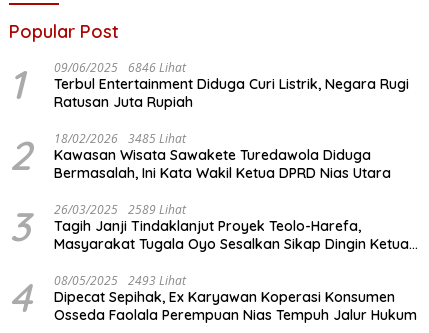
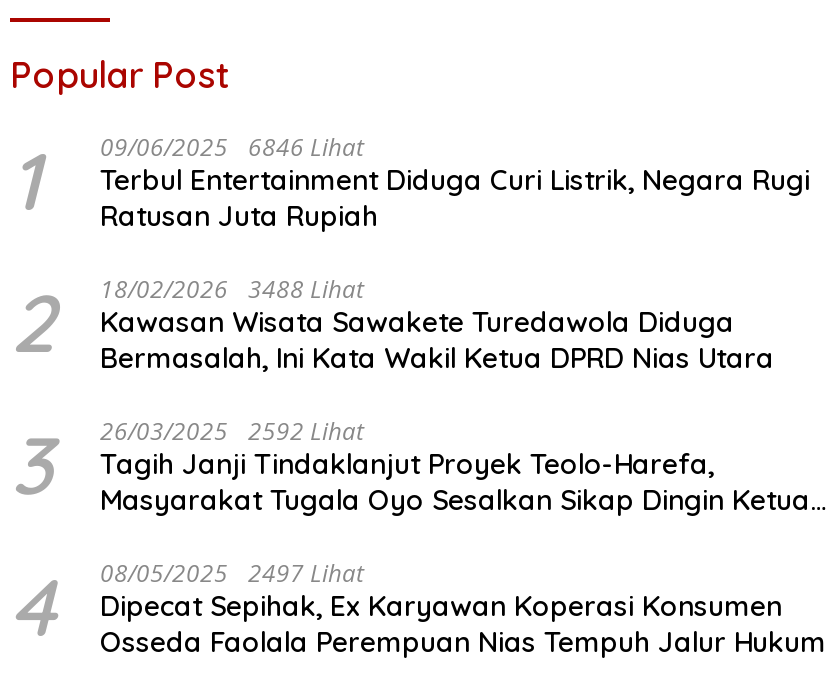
[9,130,391,182] 2 18/02/2026 3485 Lihat Kawasan Wisata Sawakete Turedawola Diduga Bermasalah, Ini Kata Wakil Ketua DPRD Nias Utara -> [10,272,774,376] 2 18/02/2026 3488 Lihat Kawasan Wisata Sawakete Turedawola Diduga Bermasalah, Ini Kata Wakil Ketua DPRD Nias Utara
[9,201,409,253] 3 26/03/2025 2589 Lihat Tagih Janji Tindaklanjut Proyek Teolo-Harefa, Masyarakat Tugala Oyo Sesalkan Sikap Dingin Ketua -> [10,414,810,518] 3 26/03/2025 2592 Lihat Tagih Janji Tindaklanjut Proyek Teolo-Harefa, Masyarakat Tugala Oyo Sesalkan Sikap Dingin Ketua
[9,272,417,324] 4 08/05/2025 2493 Lihat Dipecat Sepihak, Ex Karyawan Koperasi Konsumen Osseda Faolala Perempuan Nias Tempuh Jalur Hukum -> [10,556,826,660] 4 08/05/2025 2497 Lihat Dipecat Sepihak, Ex Karyawan Koperasi Konsumen Osseda Faolala Perempuan Nias Tempuh Jalur Hukum

